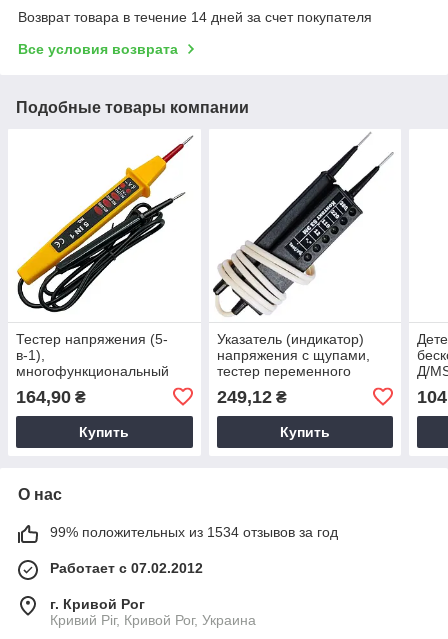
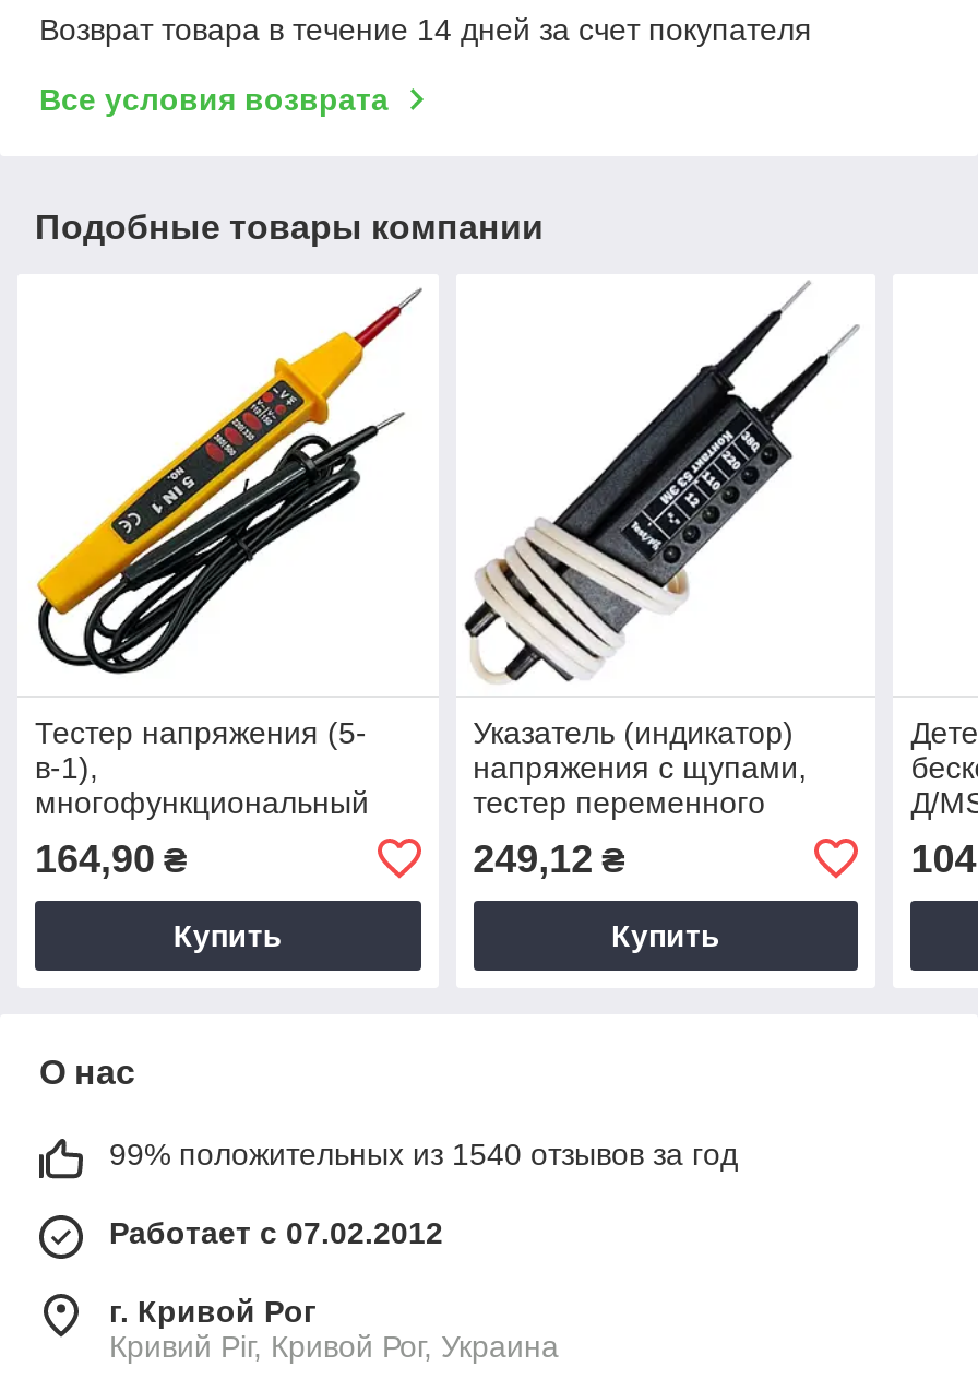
[50,524,338,540] 99% положительных из 1534 отзывов за год -> [109,1136,738,1171] 99% положительных из 1540 отзывов за год

